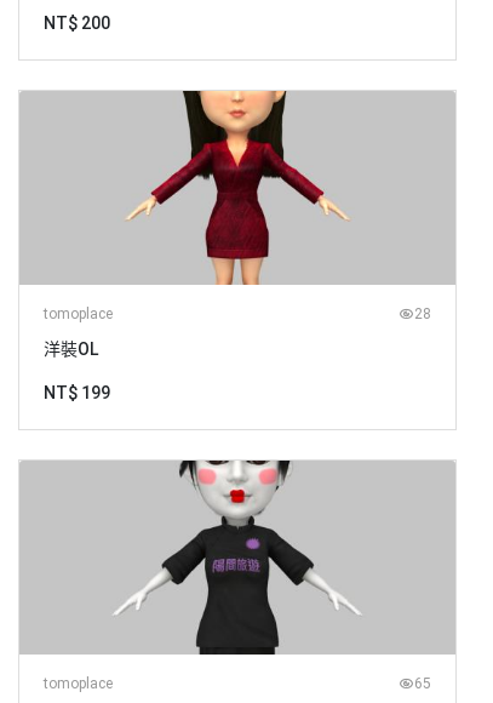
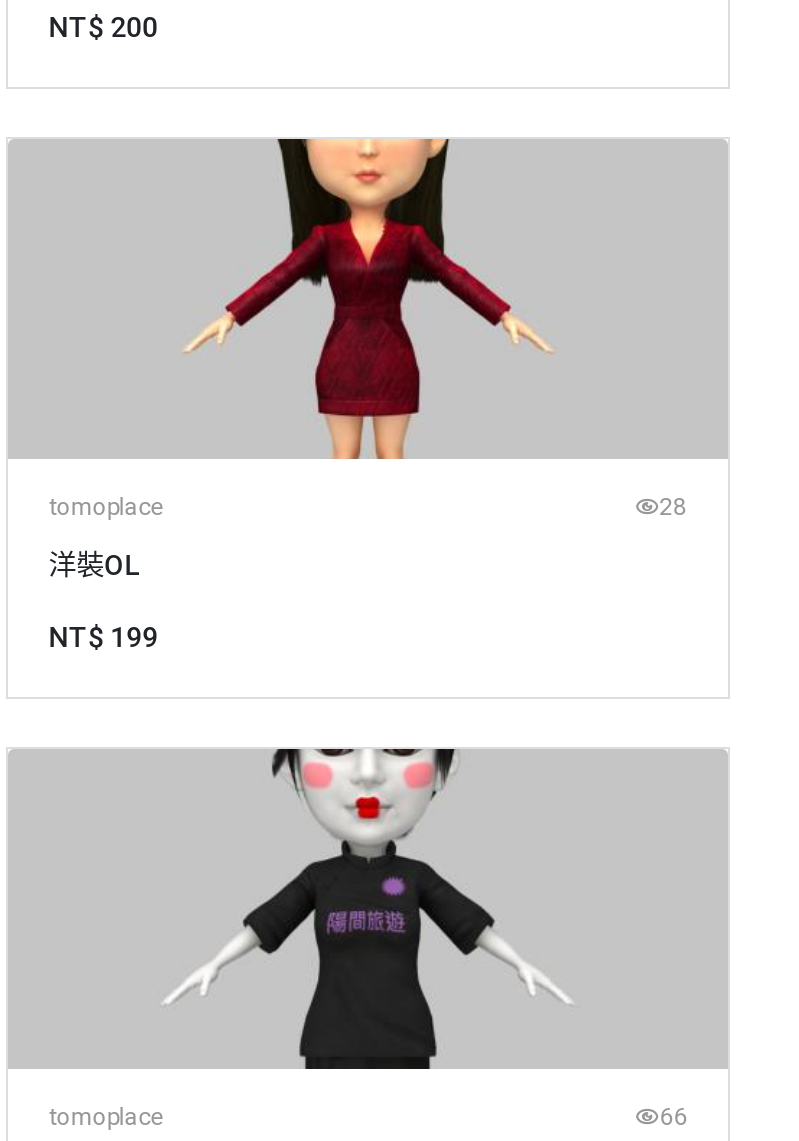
[414,675,431,692] 65 -> [659,1103,687,1131] 66

